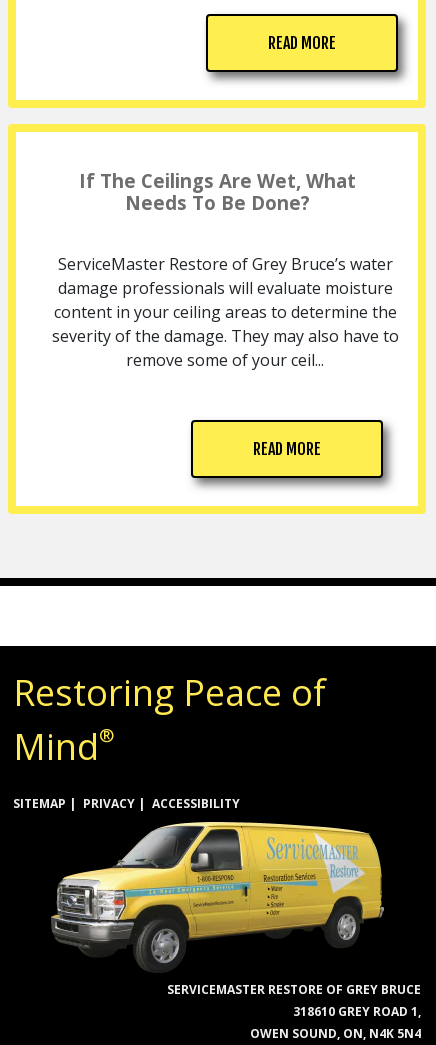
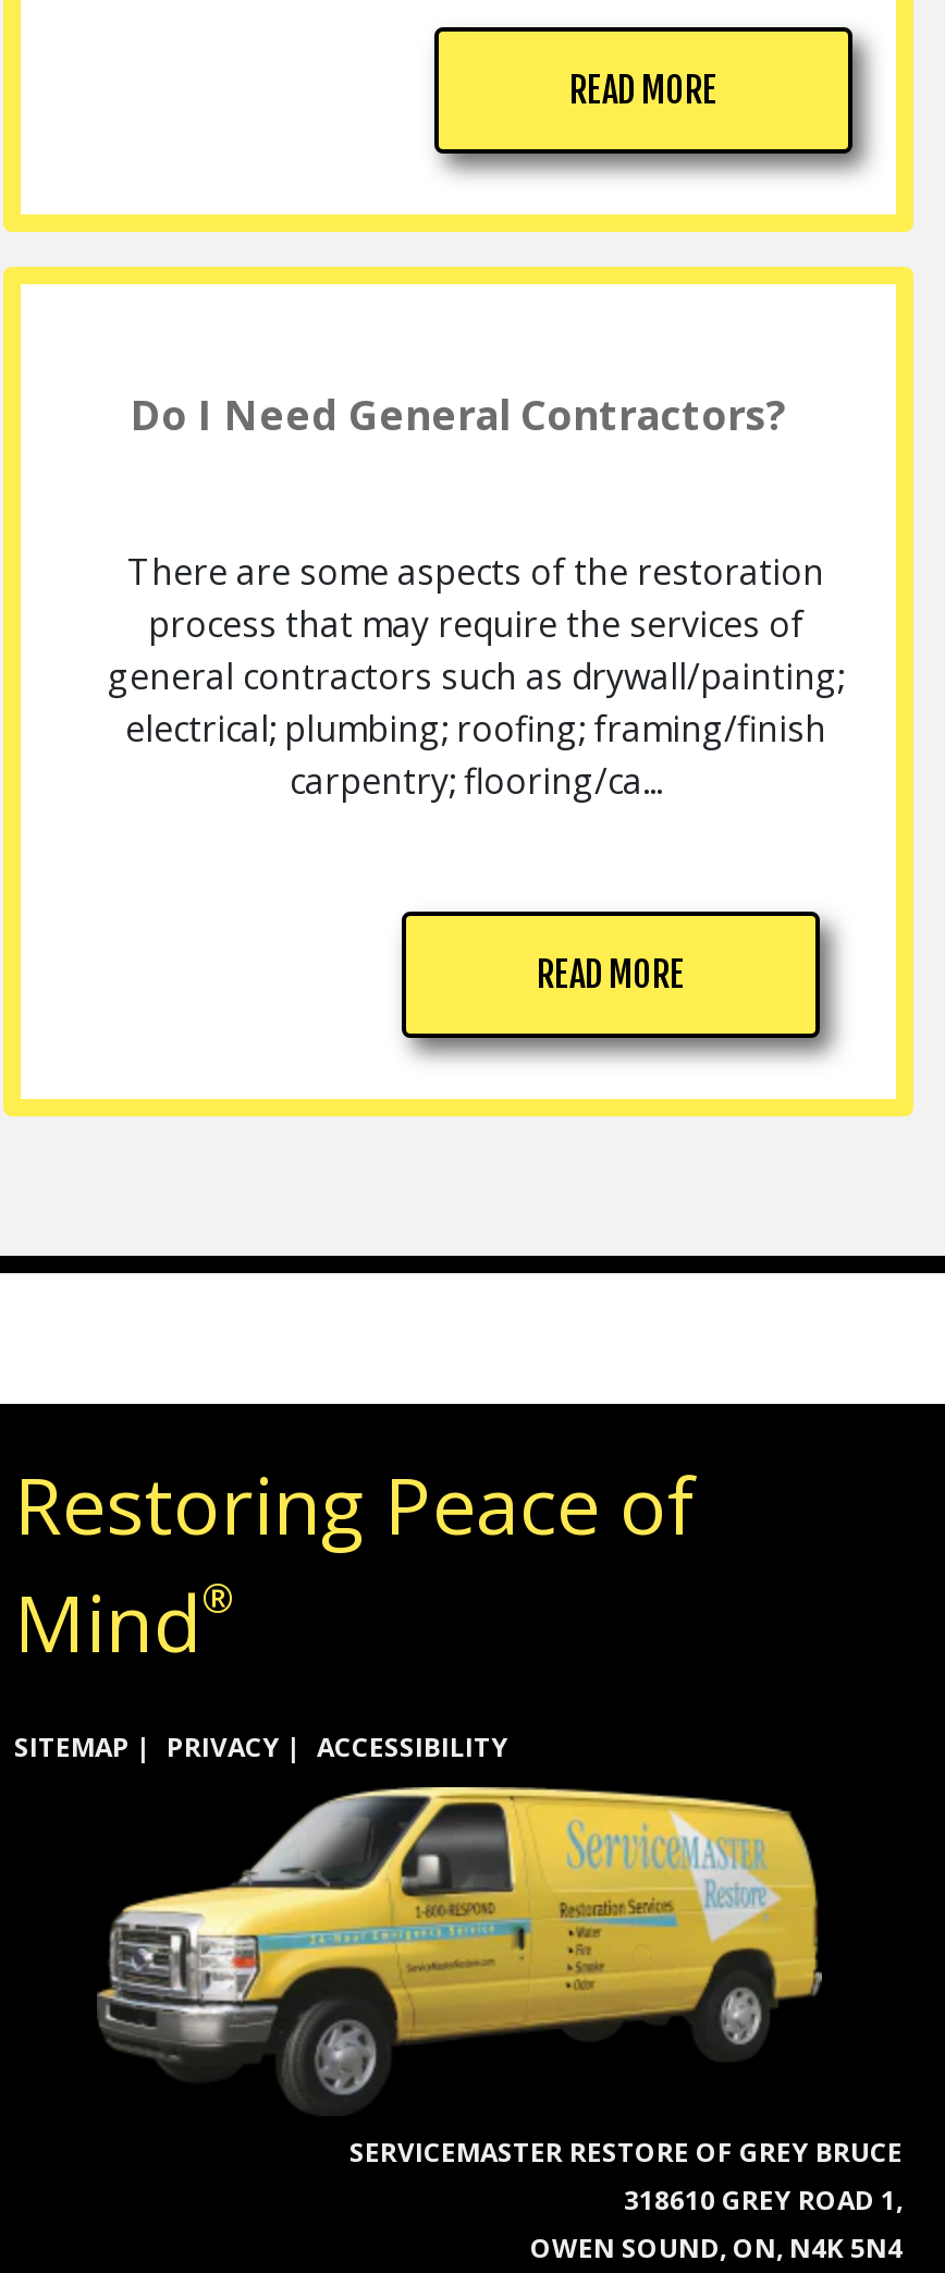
[78,168,355,215] If The Ceilings Are Wet, What | Needs To Be Done? -> [131,386,786,440] Do I Need General Contractors?
[51,253,398,371] ServiceMaster Restore of Grey Bruce’s water | damage professionals will evaluate moisture | content in your ceiling areas to determine the | severity of the damage. They may also have to | remove some of your ceil... -> [108,547,844,804] There are some aspects of the restoration | process that may require the services of | general contractors such as drywall/painting; | electrical; plumbing; roofing; framing/finish | carpentry; flooring/ca...

